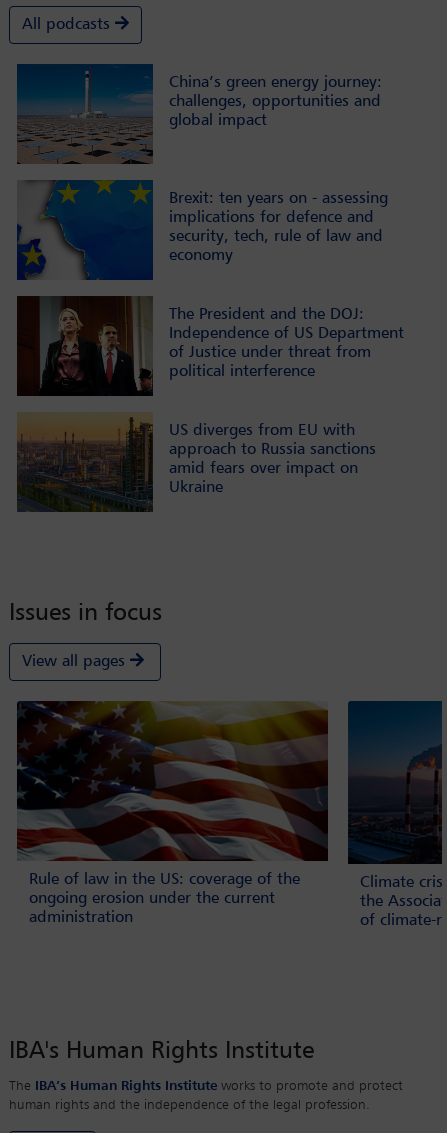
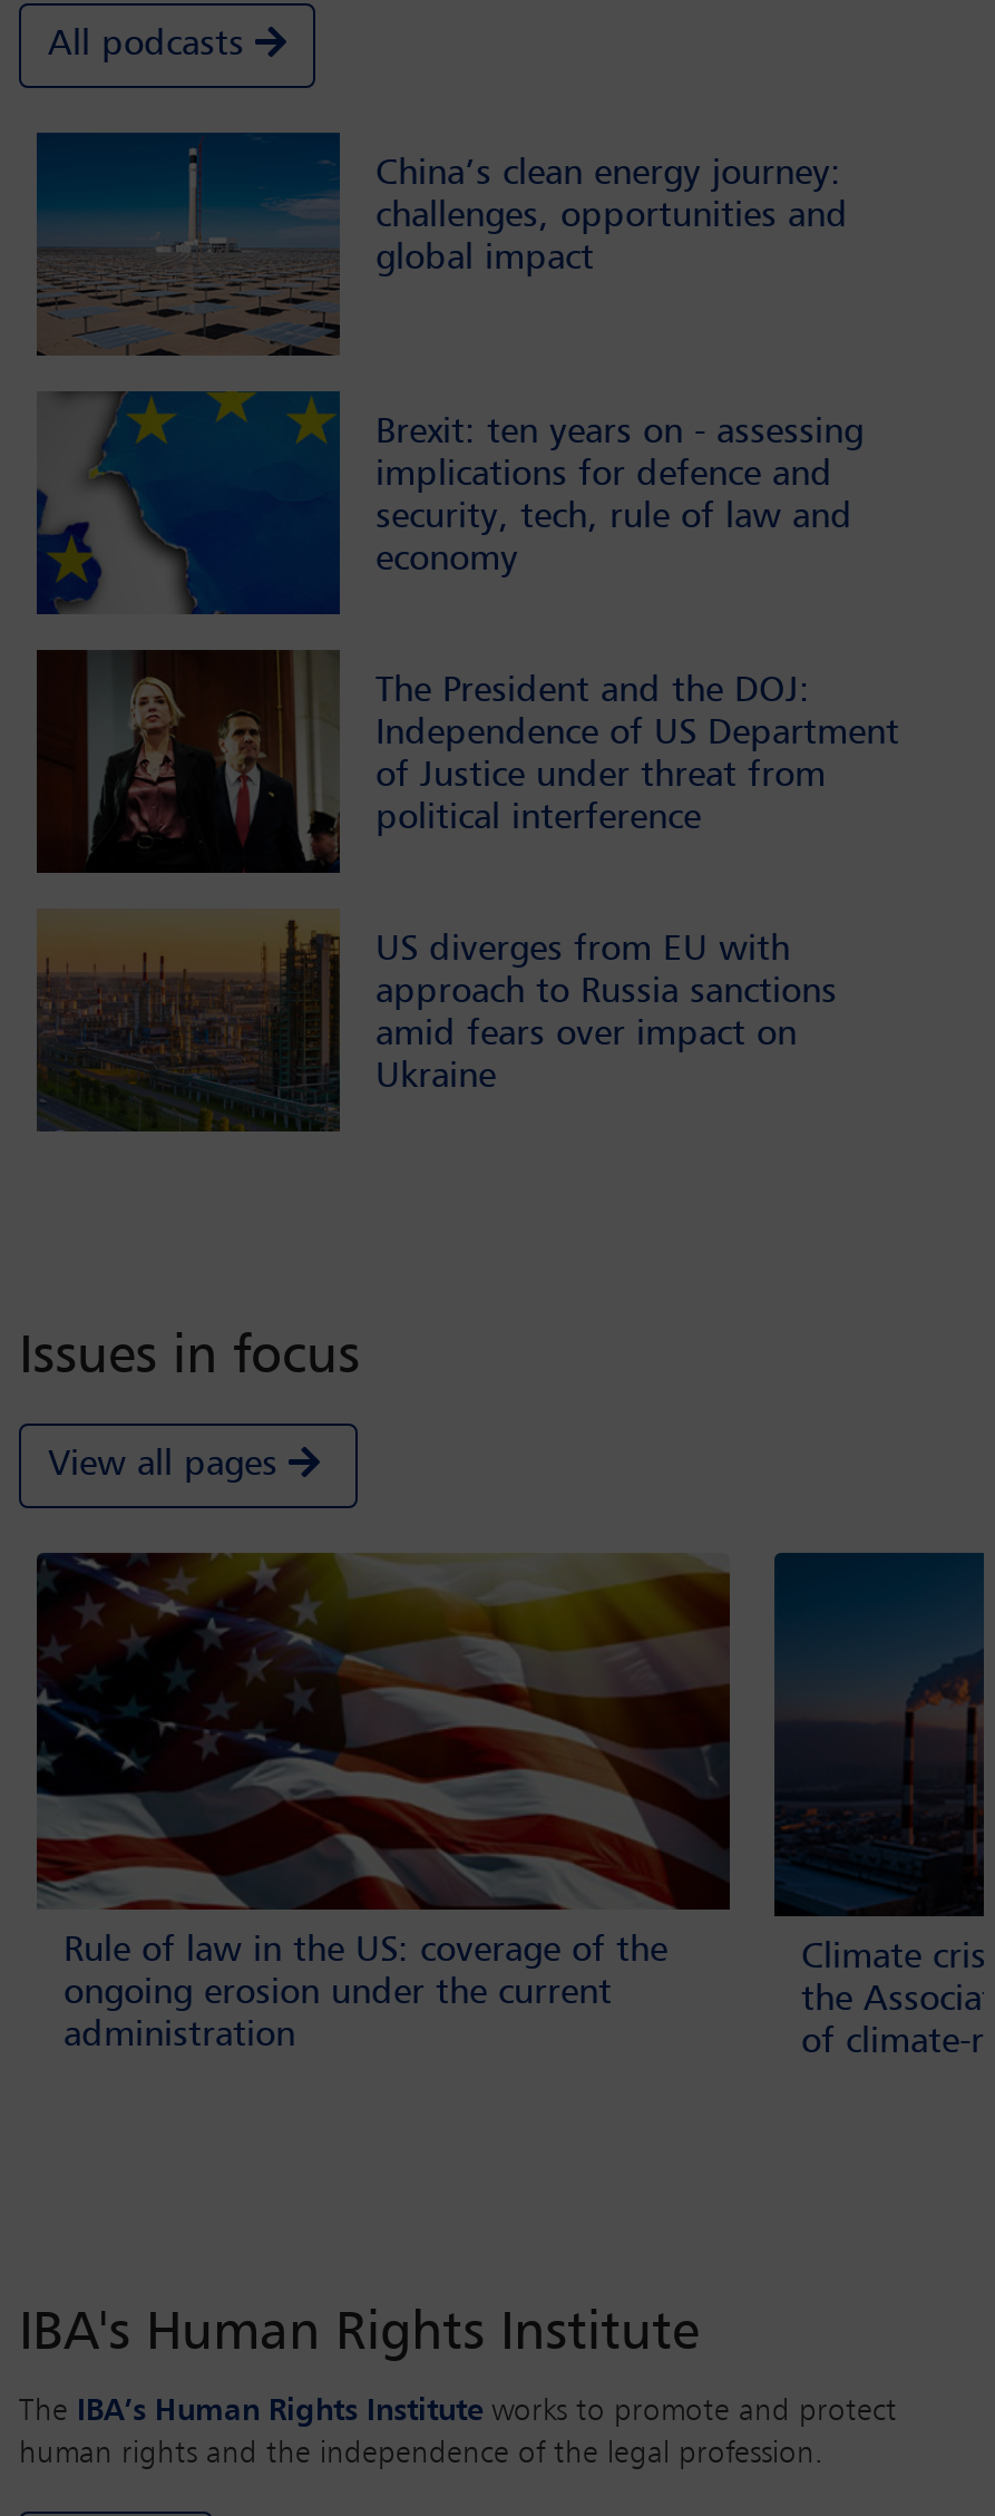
[169,75,382,91] China’s green energy journey: -> [375,157,841,193] China’s clean energy journey:

